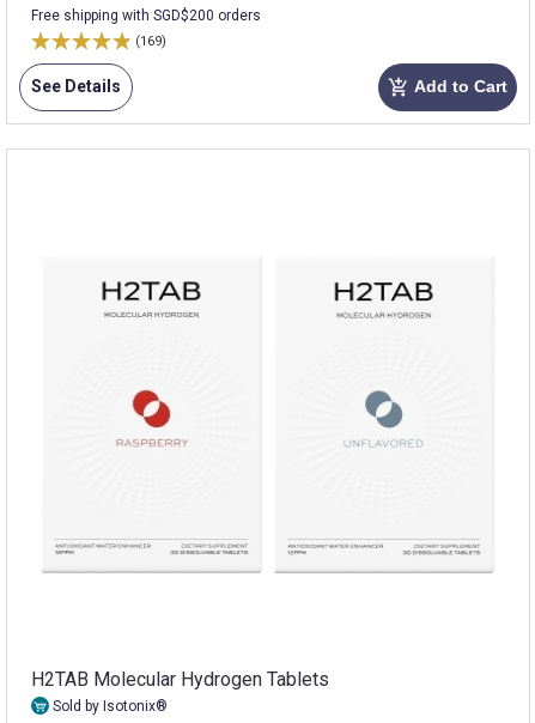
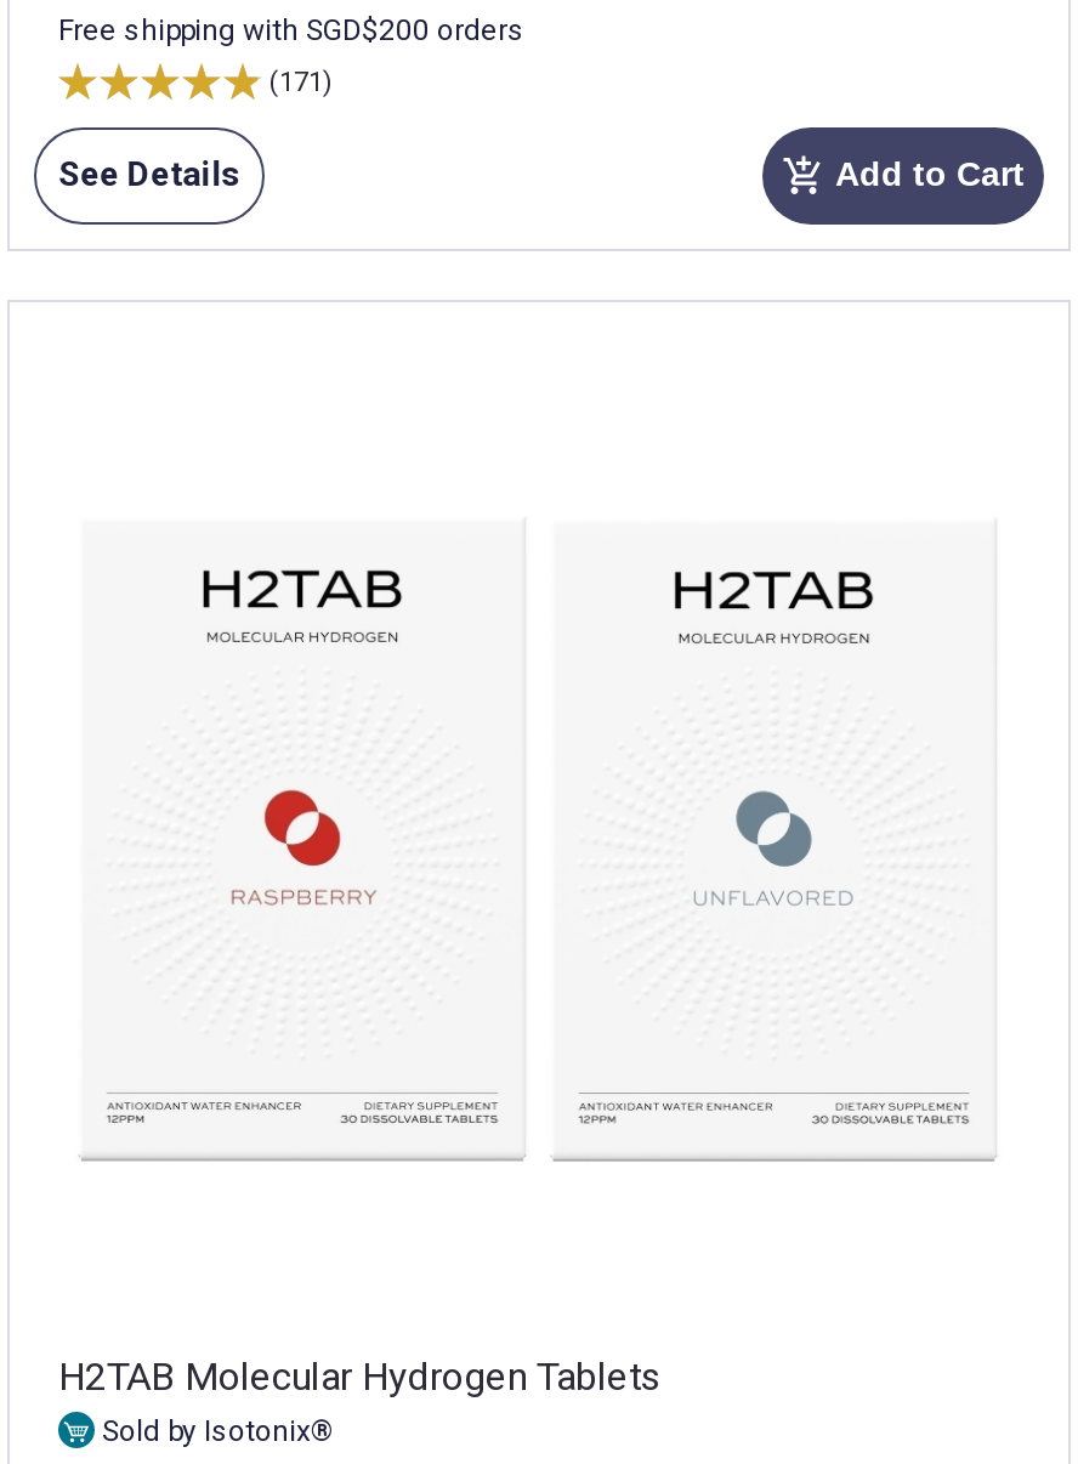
[135,33,166,48] (169) -> [269,66,333,97] (171)

